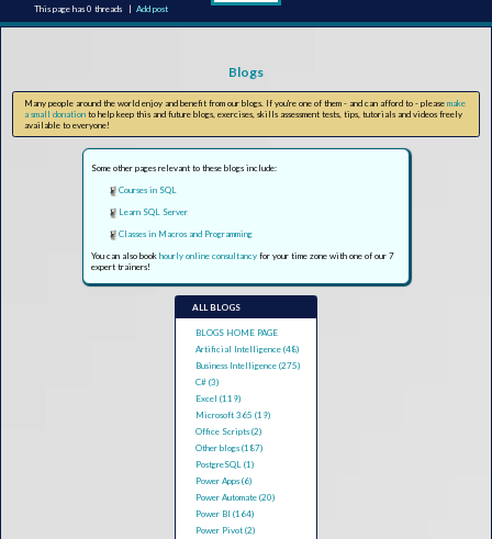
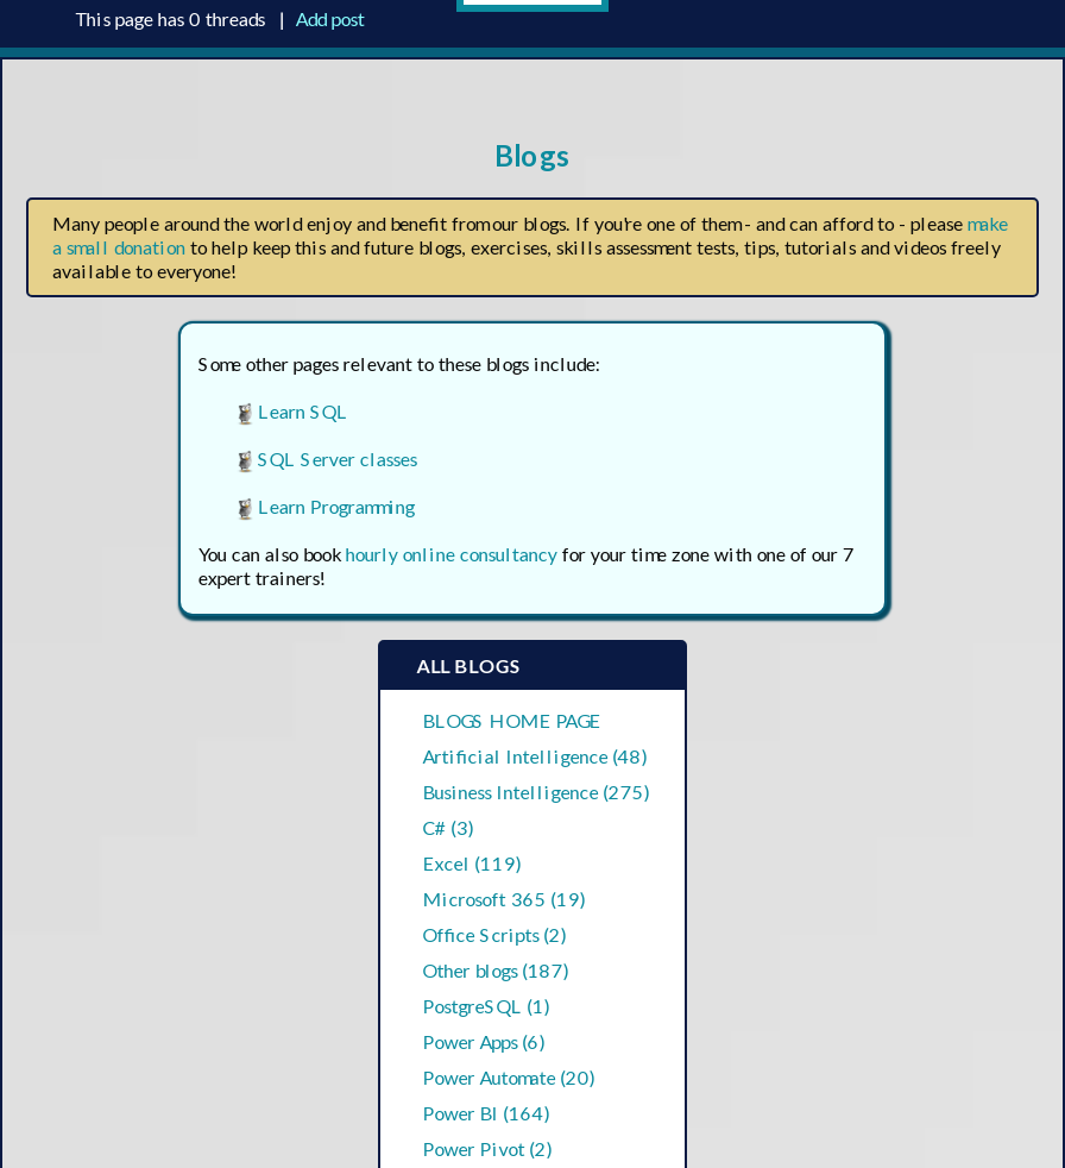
[119,184,177,195] Courses in SQL -> [258,400,348,423] Learn SQL
[119,206,188,217] Learn SQL Server -> [258,447,417,471] SQL Server classes
[119,228,253,239] Classes in Macros and Programming -> [258,495,415,519] Learn Programming

